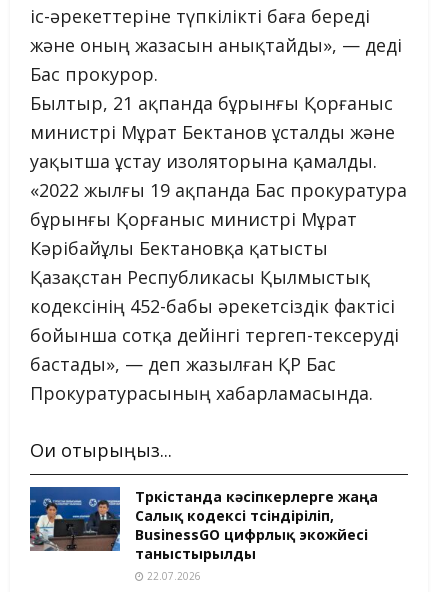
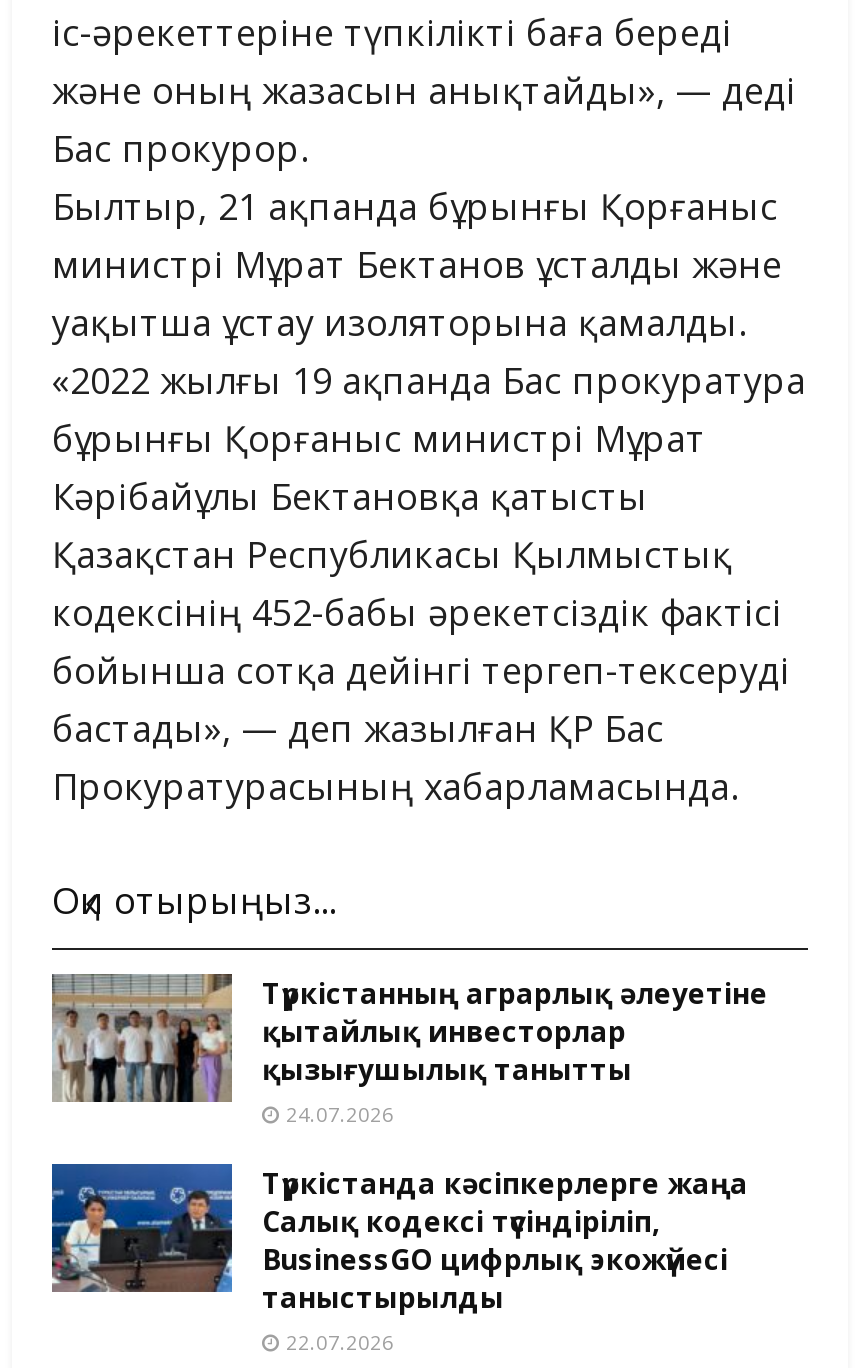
none -> [50,972,768,1128] [image] | Түркістанның аграрлық әлеуетіне | қытайлық инвесторлар | қызығушылық танытты | 24.07.2026

